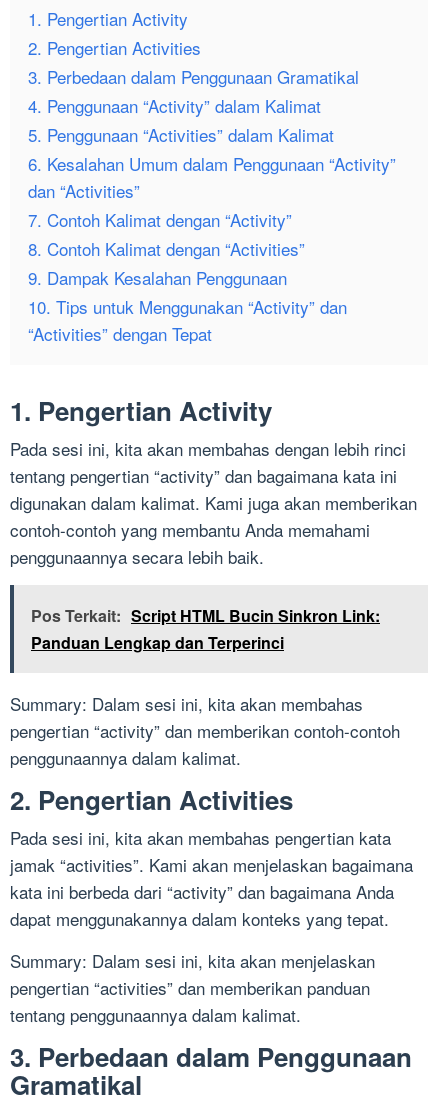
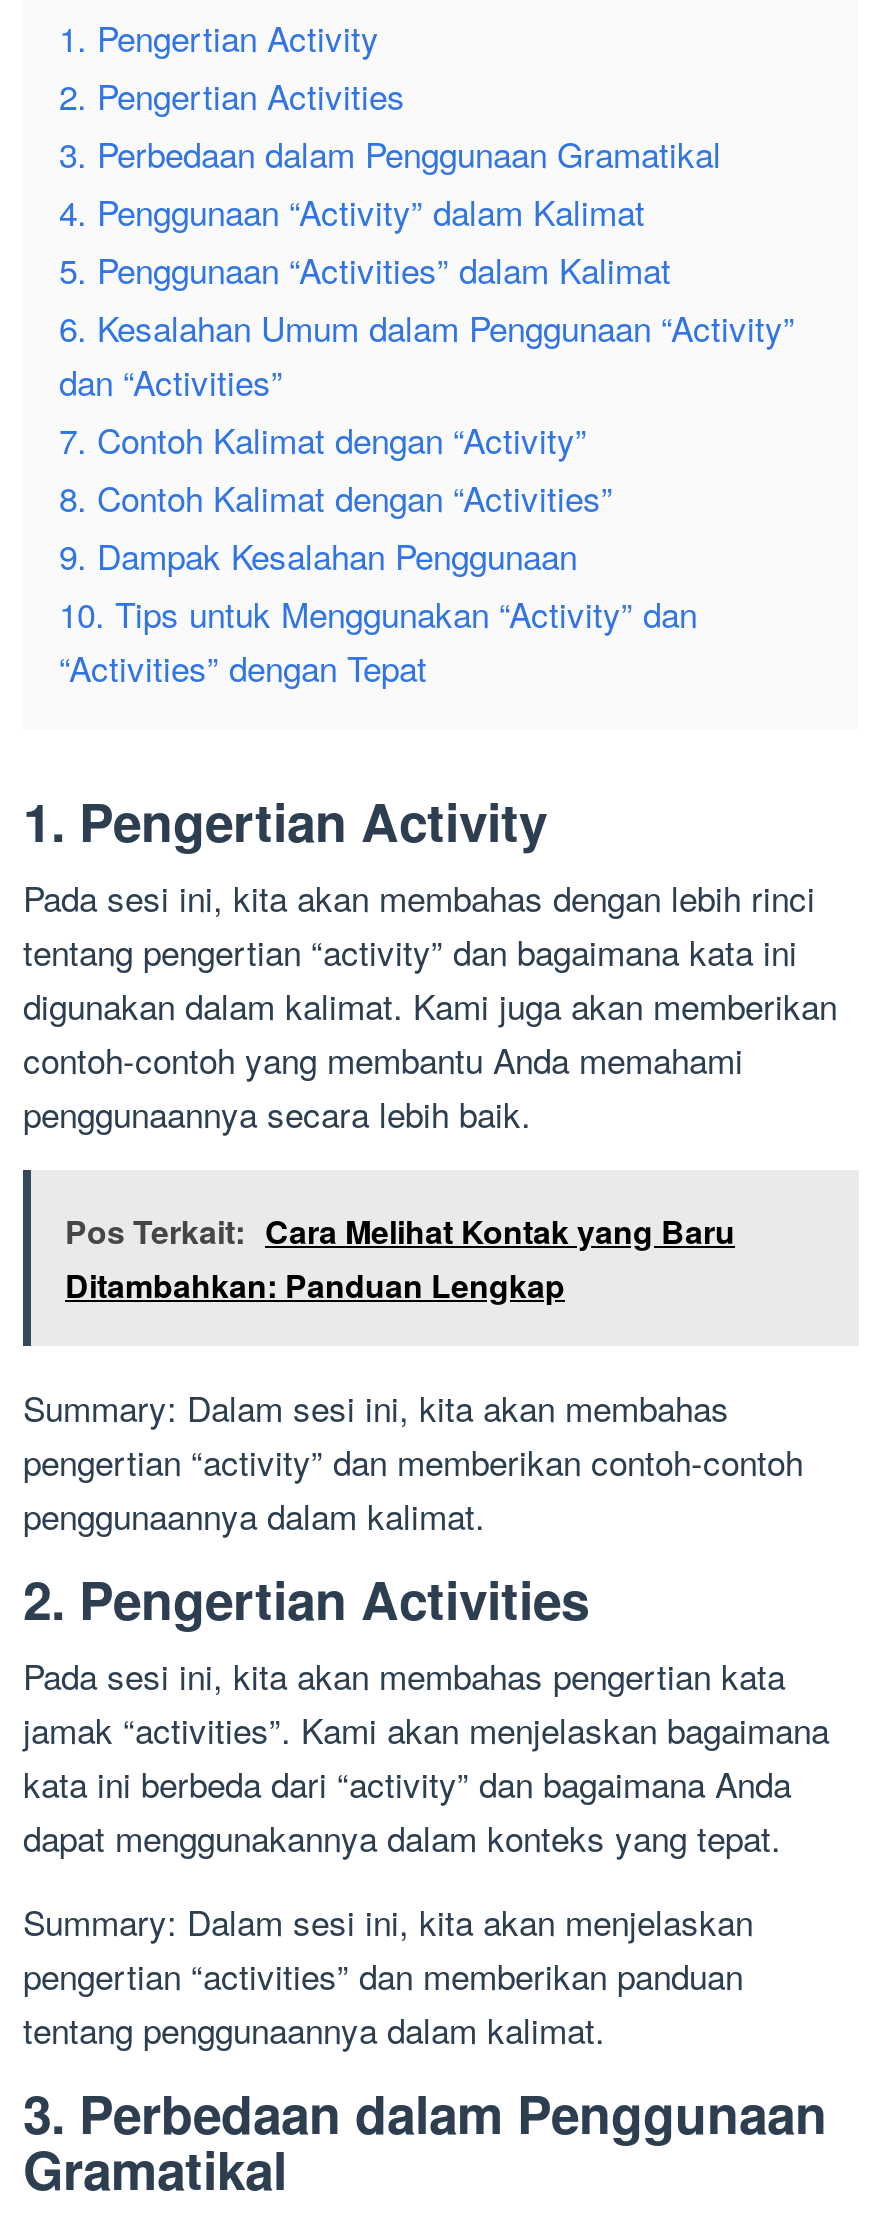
[31,604,380,654] Pos Terkait: Script HTML Bucin Sinkron Link: | Panduan Lengkap dan Terperinci -> [65,1208,735,1308] Pos Terkait: Cara Melihat Kontak yang Baru | Ditambahkan: Panduan Lengkap

